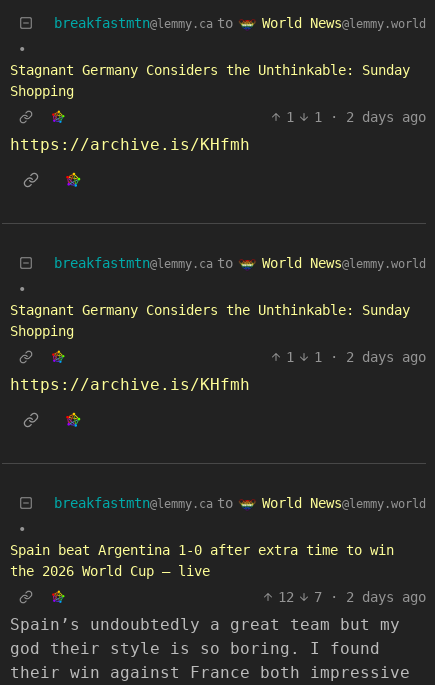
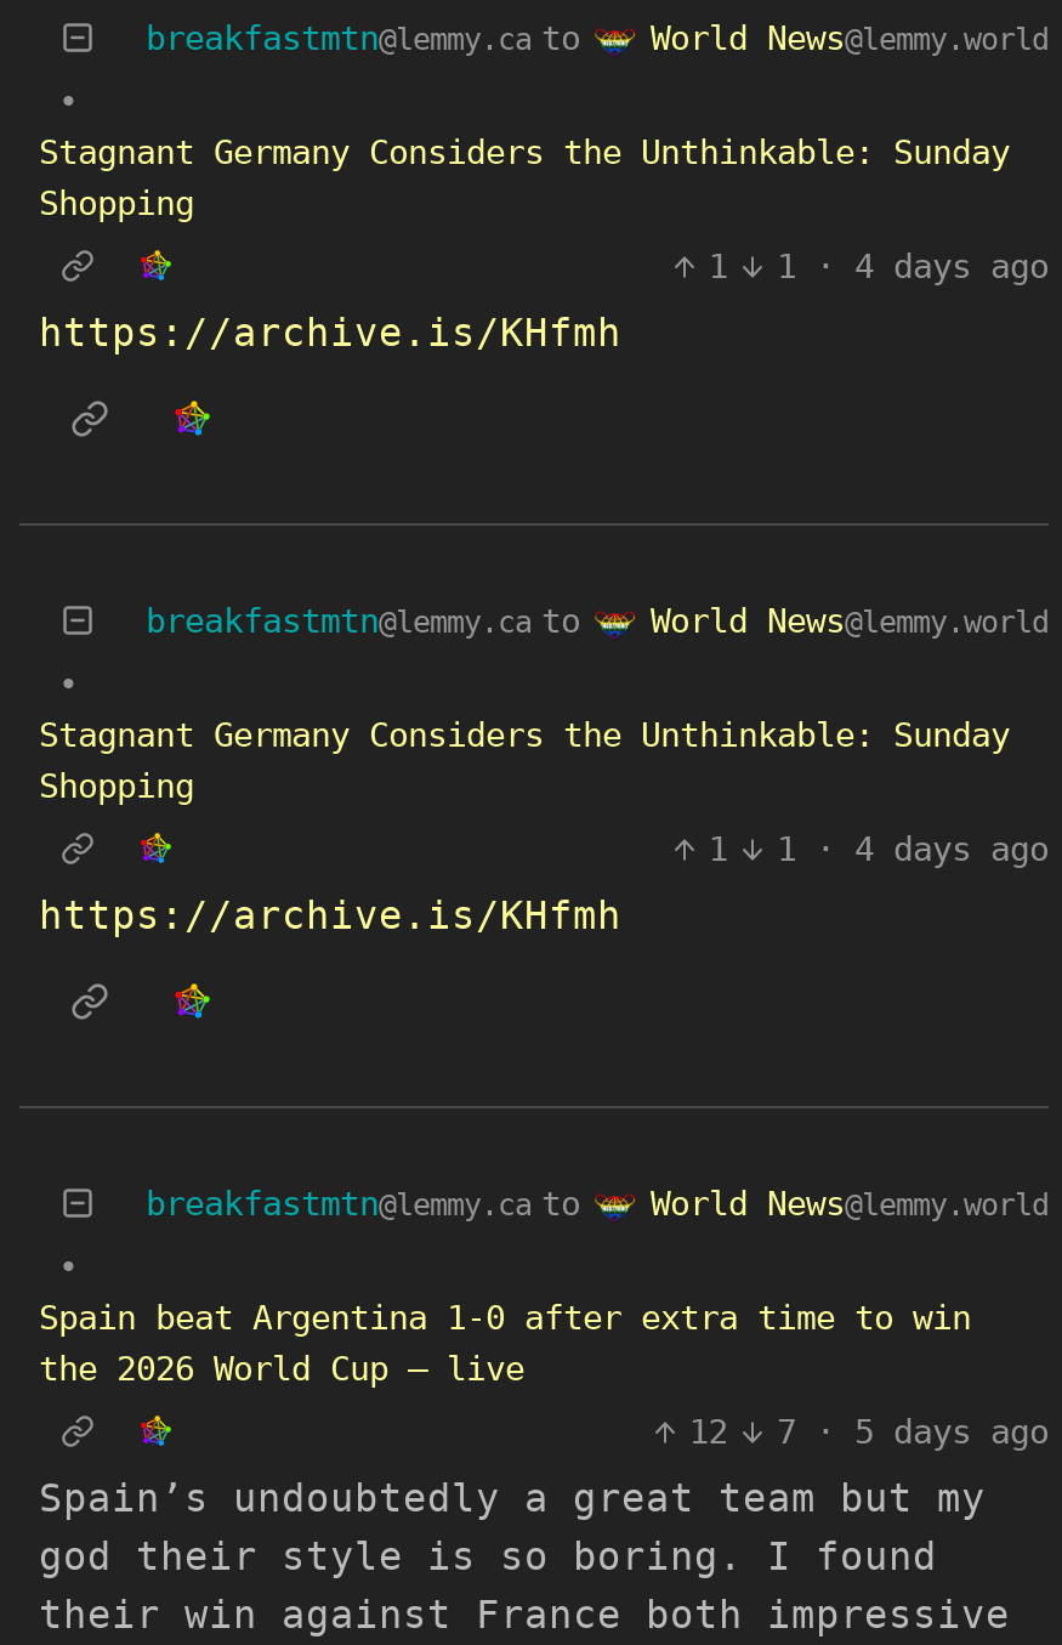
[286,109,426,125] 1 1 · 2 days ago -> [708,247,1049,286] 1 1 · 4 days ago
[286,349,426,365] 1 1 · 2 days ago -> [708,830,1049,869] 1 1 · 4 days ago
[278,589,426,605] 12 7 · 2 days ago -> [689,1413,1049,1451] 12 7 · 5 days ago

